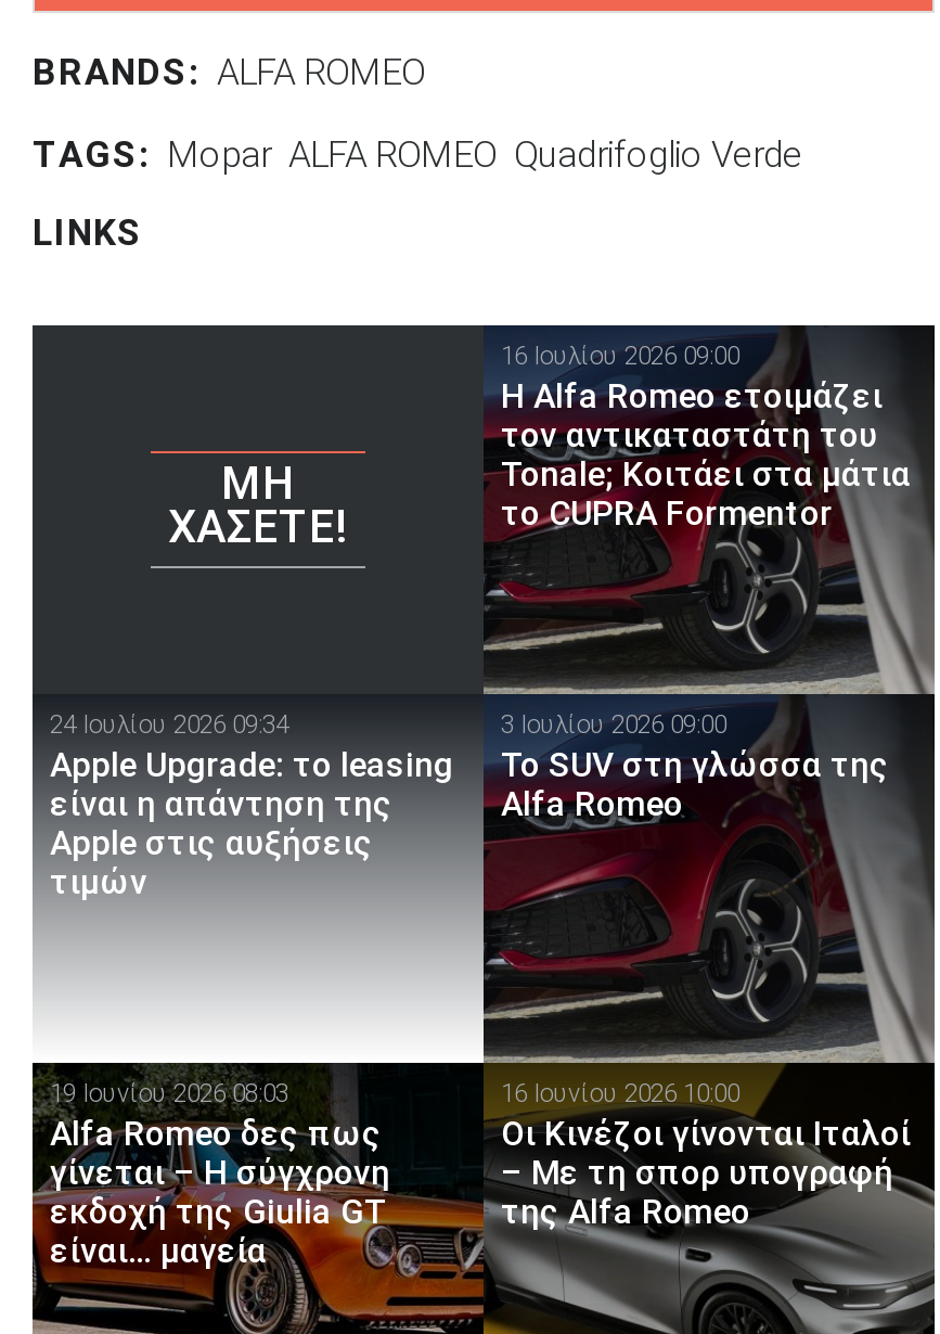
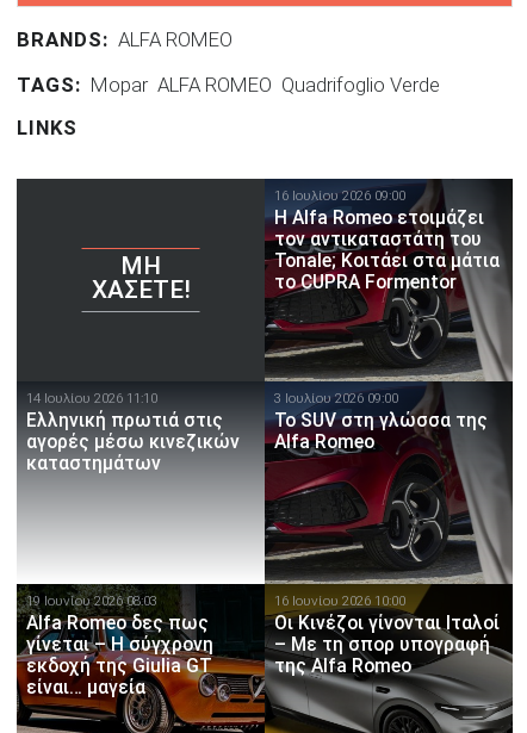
[50,708,453,901] 24 Ιουλίου 2026 09:34 | Apple Upgrade: το leasing | είναι η απάντηση της | Apple στις αυξήσεις | τιμών -> [26,389,240,474] 14 Ιουλίου 2026 11:10 | Ελληνική πρωτιά στις | αγορές μέσω κινεζικών | καταστημάτων

